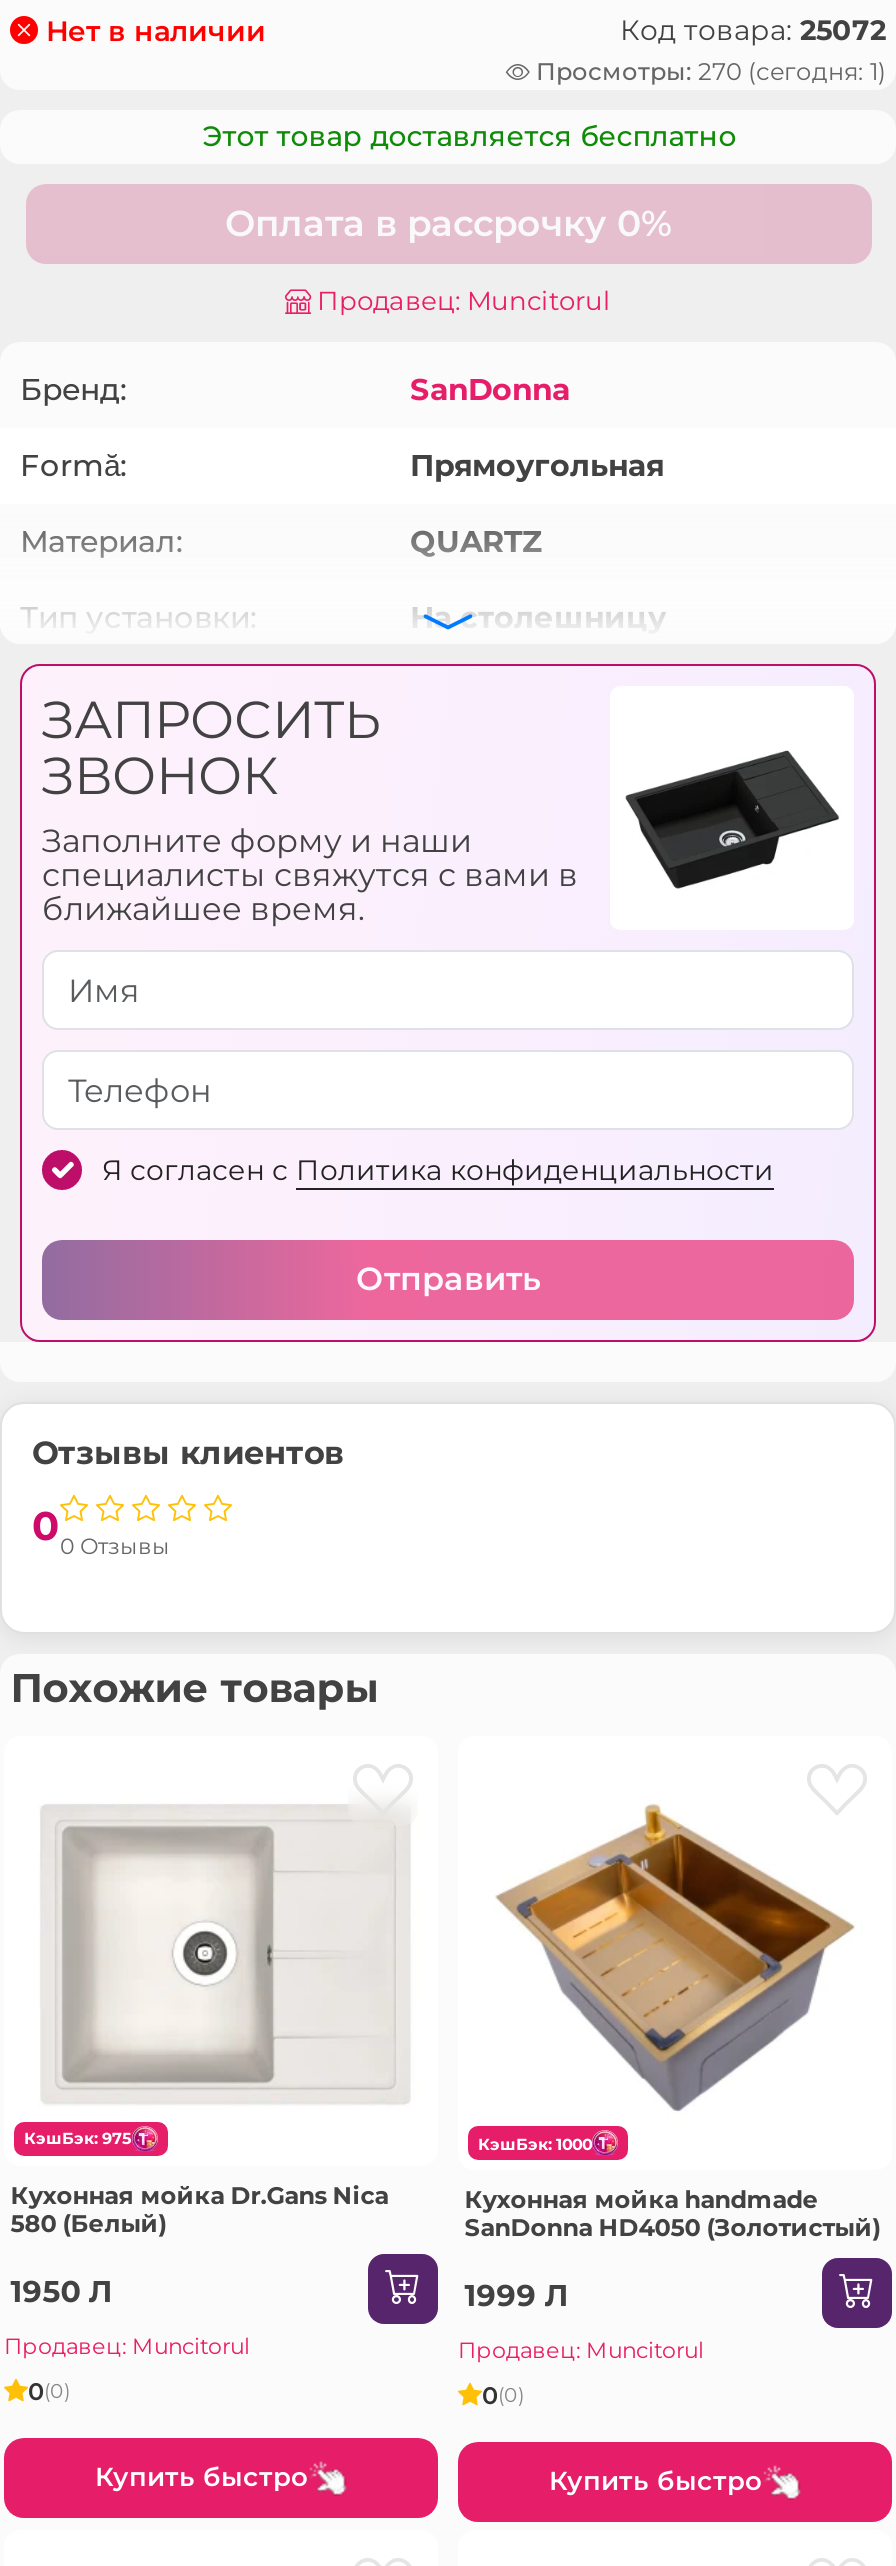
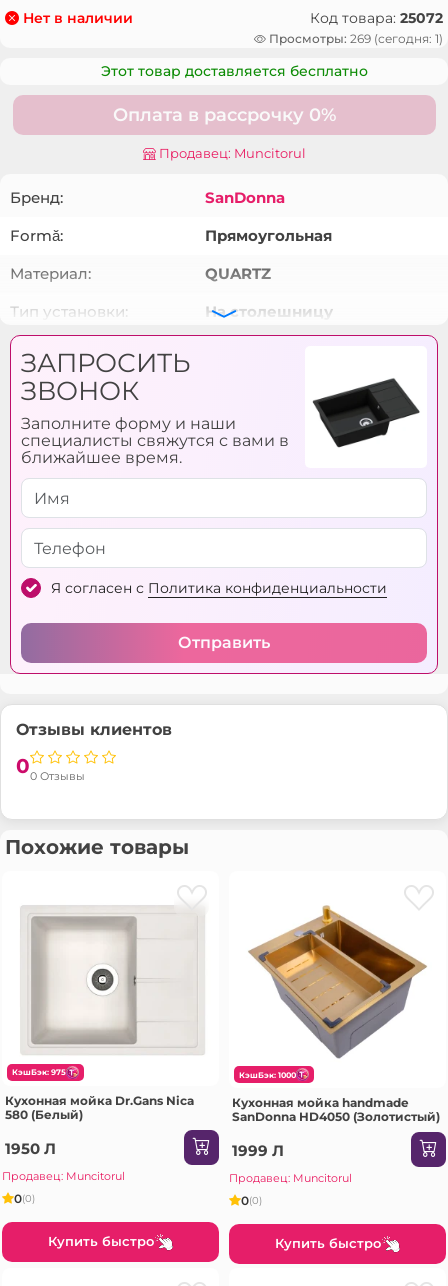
[536,56,886,86] Просмотры: 270 (сегодня: 1) -> [269,31,443,46] Просмотры: 269 (сегодня: 1)

